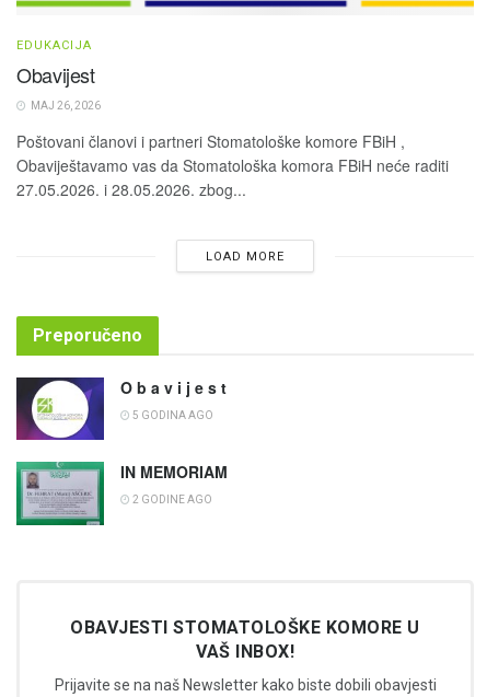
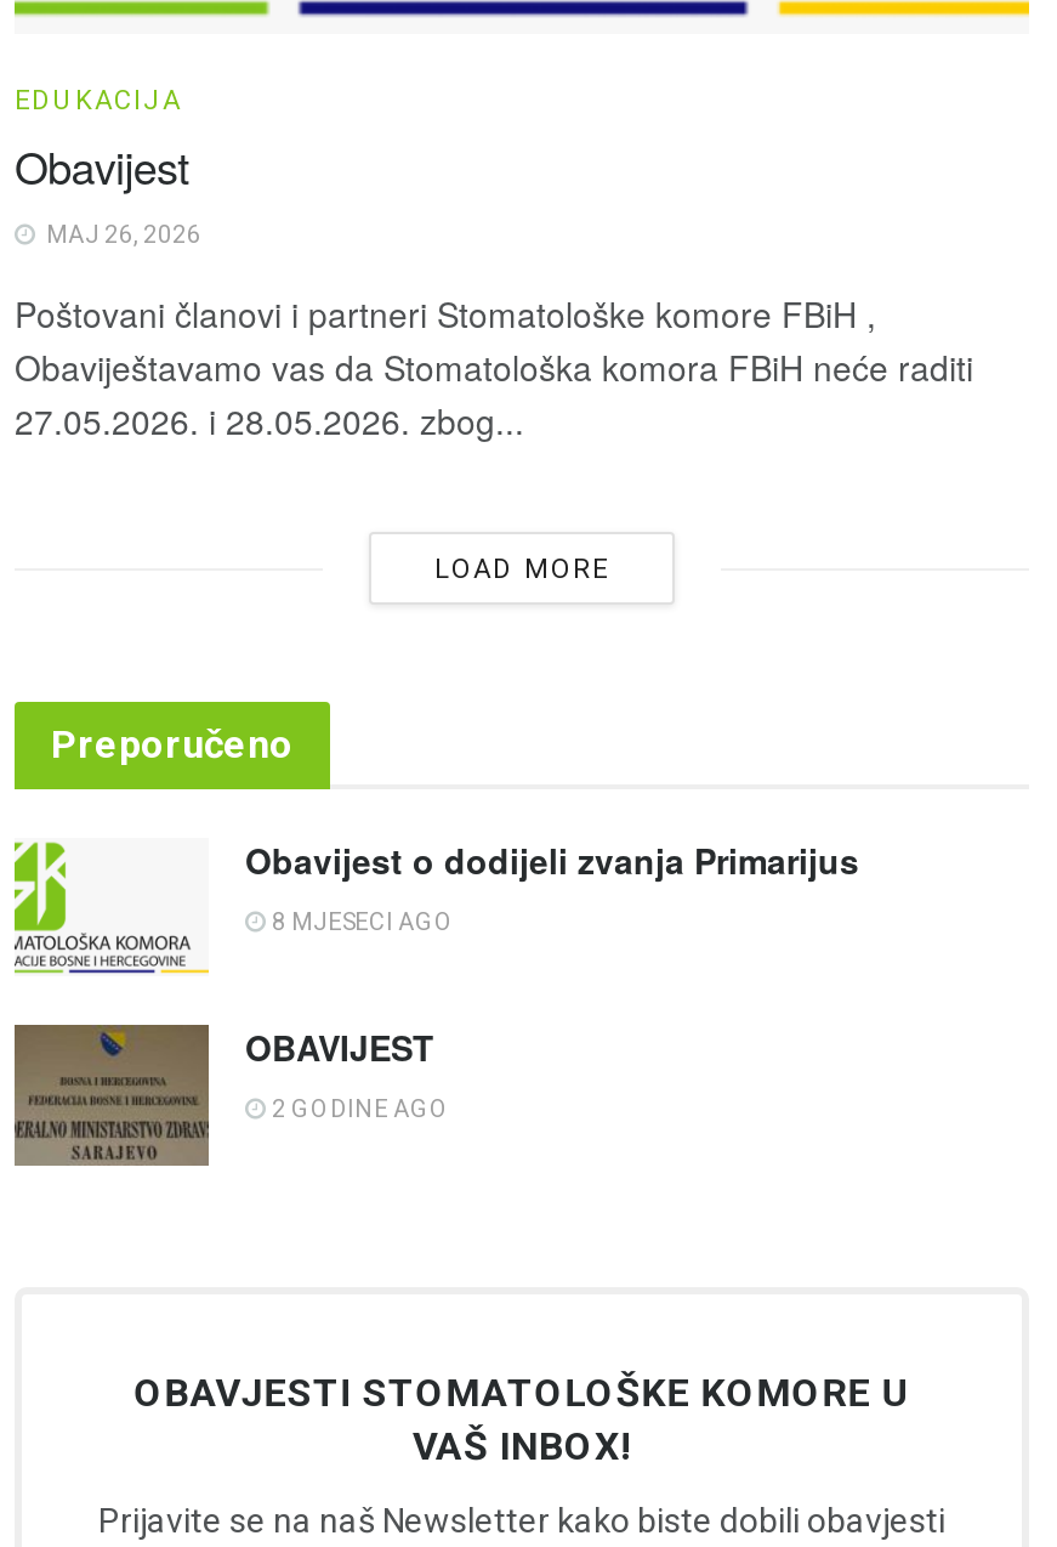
[15,376,227,441] [image] | O b a v i j e s t -> [12,836,859,976] [image] | Obavijest o dodijeli zvanja Primarijus
[130,409,213,421] 5 GODINA AGO -> [267,909,454,935] 8 MJESECI AGO
[15,461,228,526] [image] | IN MEMORIAM -> [12,1022,434,1168] [image] | OBAVIJEST

